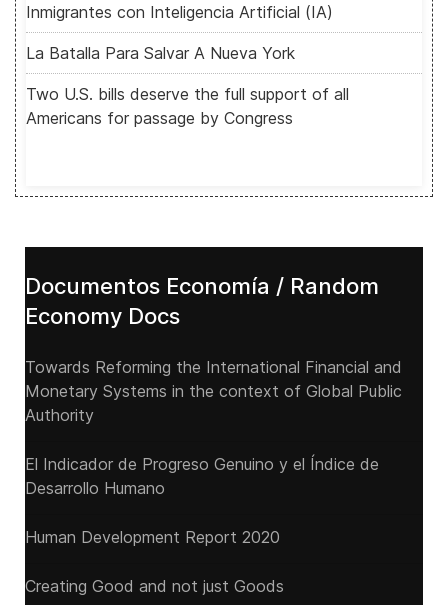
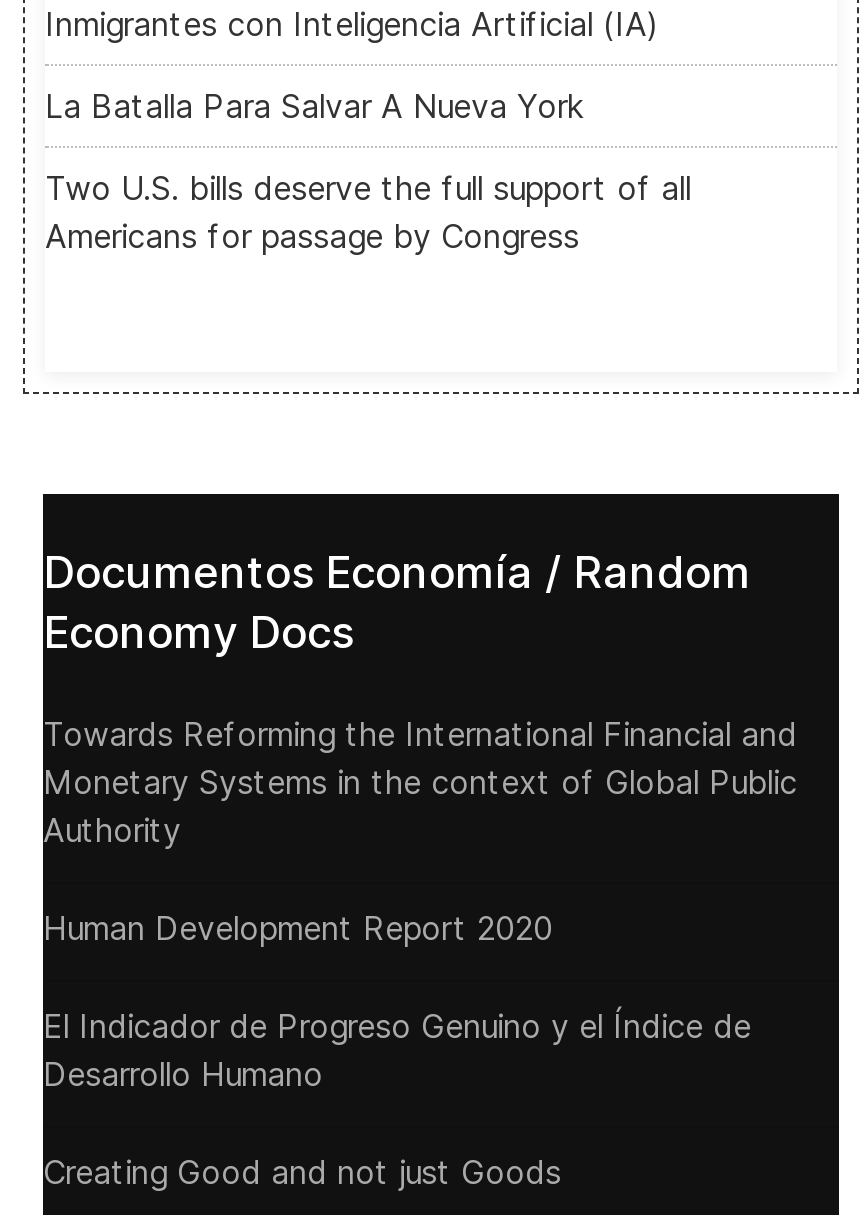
moved [25,454,379,498] -> [43,1006,751,1094]: El Indicador de Progreso Genuino y el Índice de | Desarrollo Humano
moved [25,527,280,547] -> [43,908,553,948]: Human Development Report 2020

